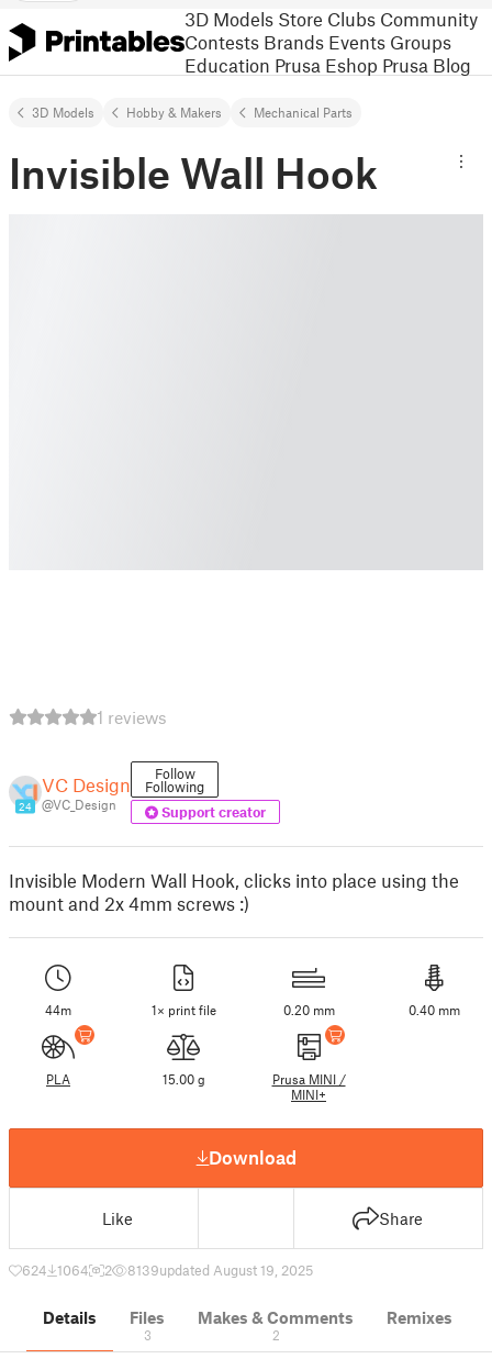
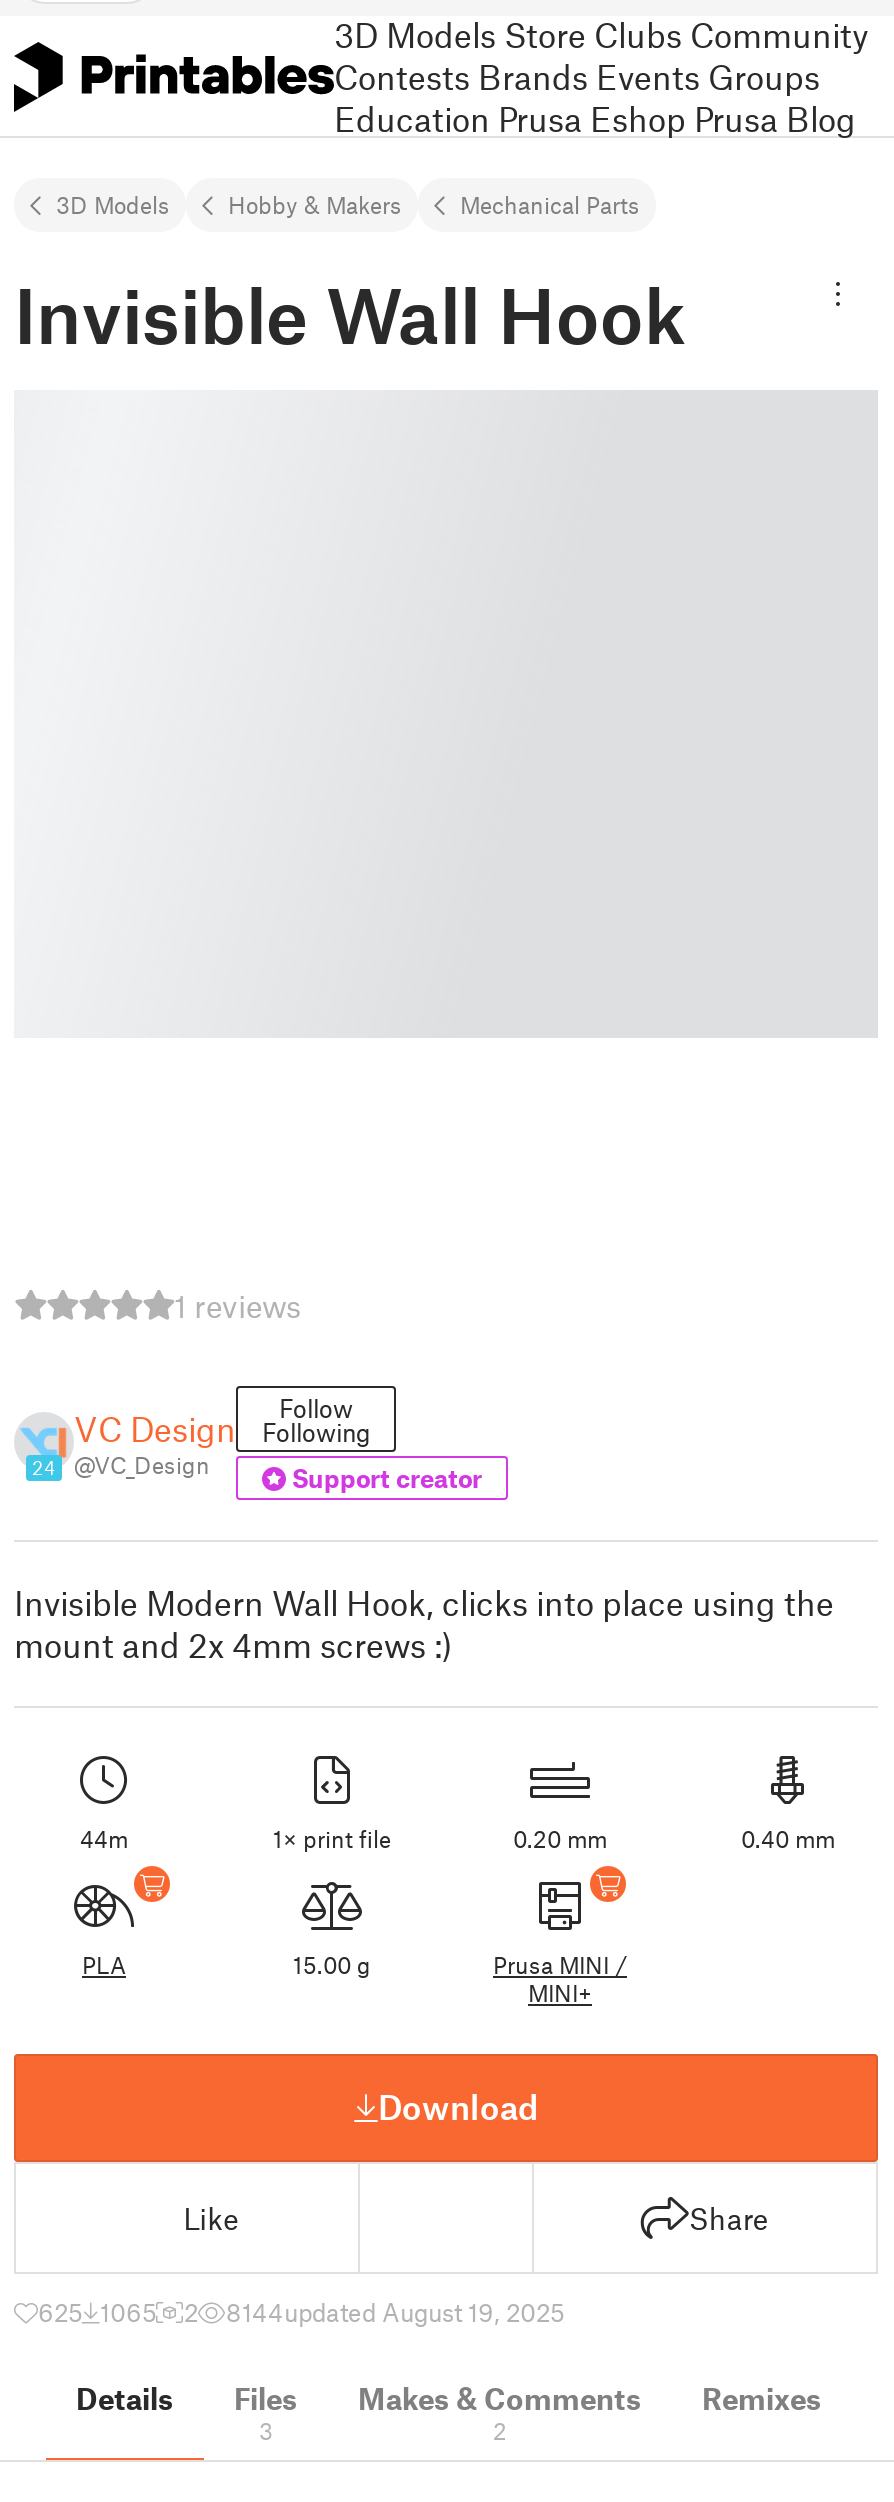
[22,1261,89,1279] 624 1064 -> [38,2296,156,2328] 625 1065
[127,1261,313,1279] 8139updated August 19, 2025 -> [226,2296,564,2328] 8144updated August 19, 2025

